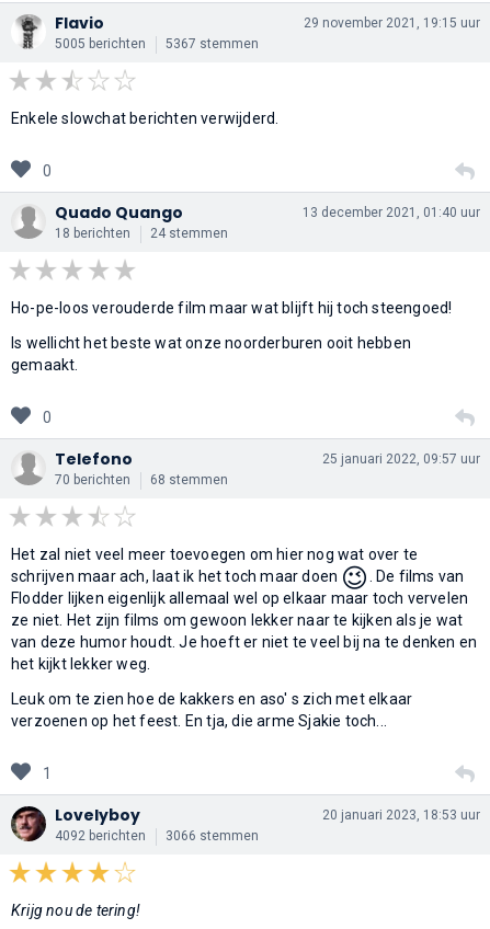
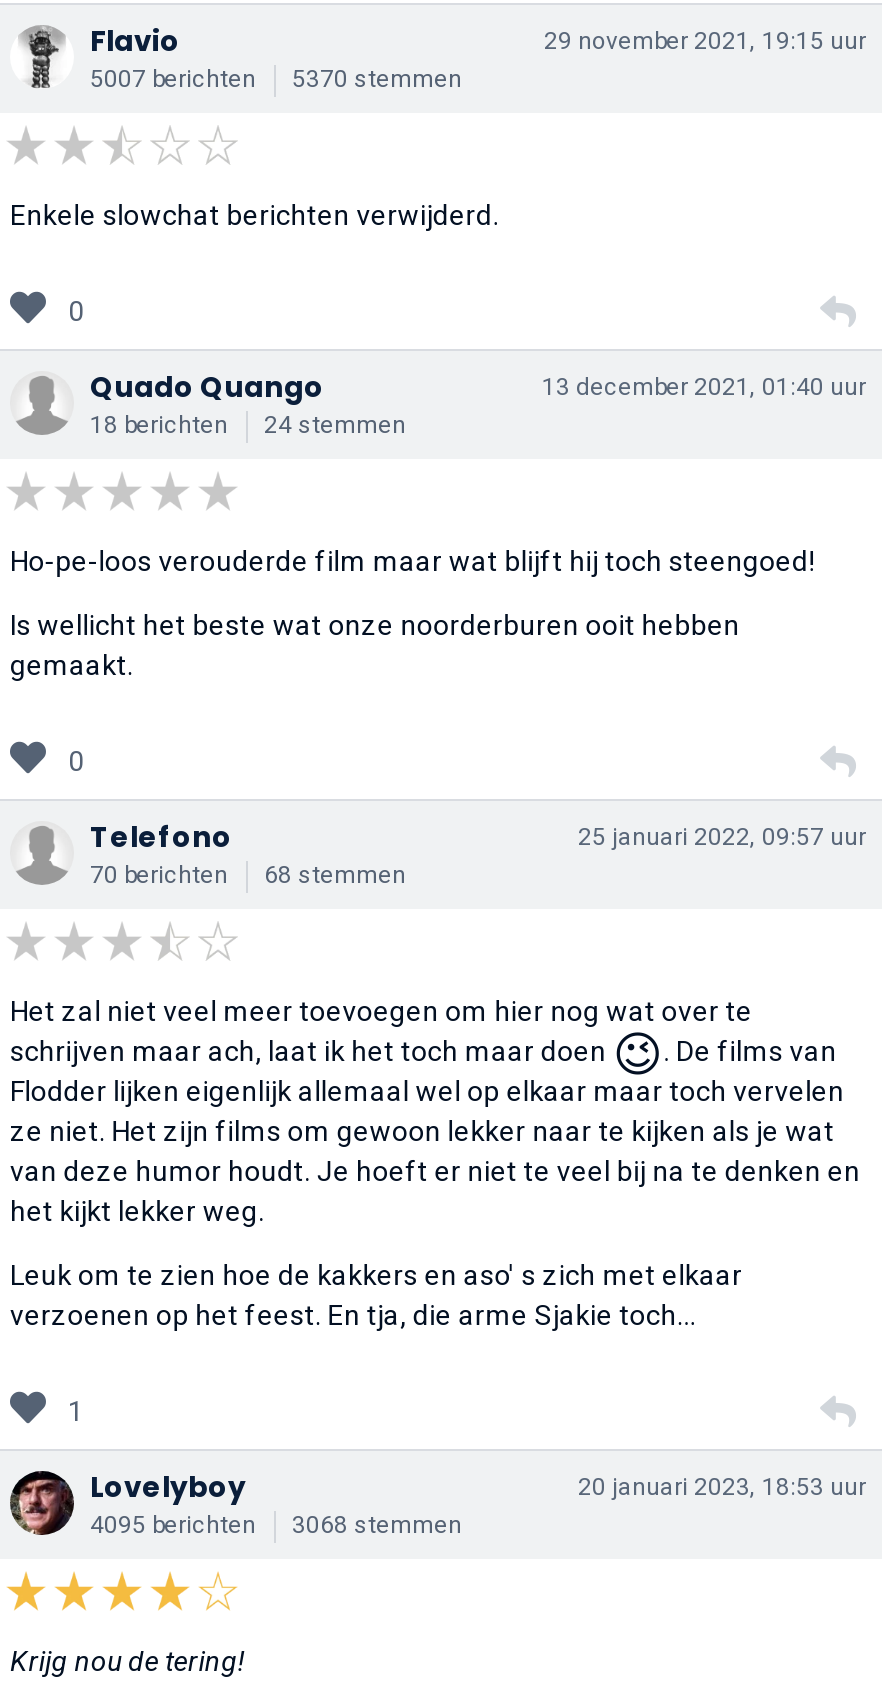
[55,36,146,51] 5005 berichten -> [90,65,256,93] 5007 berichten
[166,36,259,51] 5367 stemmen -> [292,65,462,93] 5370 stemmen
[55,828,146,843] 4092 berichten -> [90,1511,256,1539] 4095 berichten
[166,828,259,843] 3066 stemmen -> [292,1511,462,1539] 3068 stemmen

